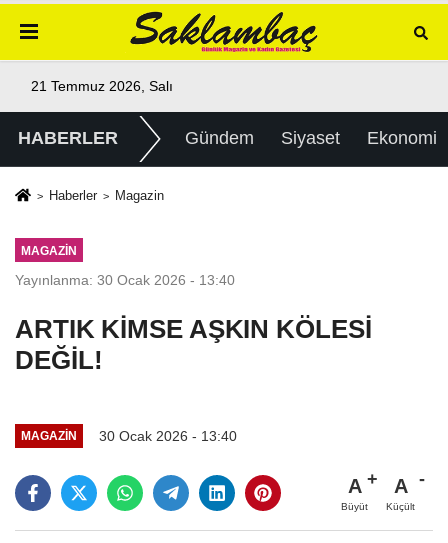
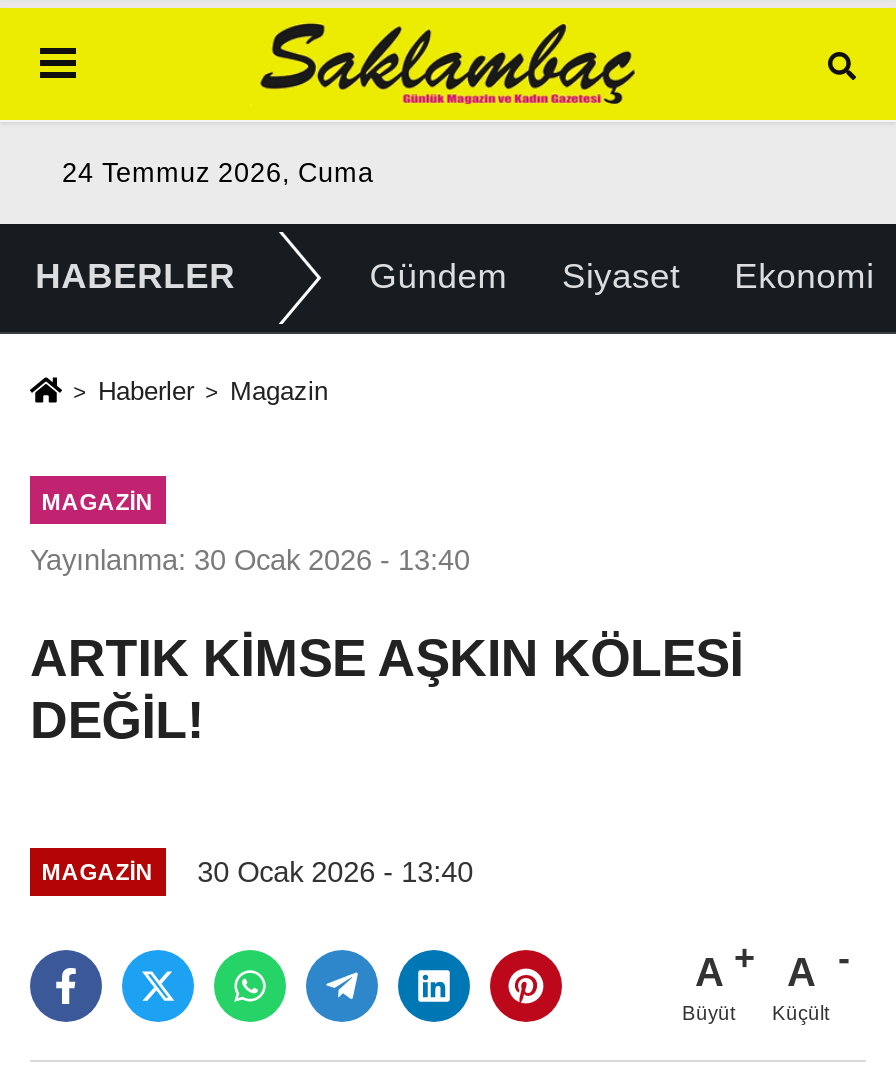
[31,79,173,94] 21 Temmuz 2026, Salı -> [62,158,374,188] 24 Temmuz 2026, Cuma

